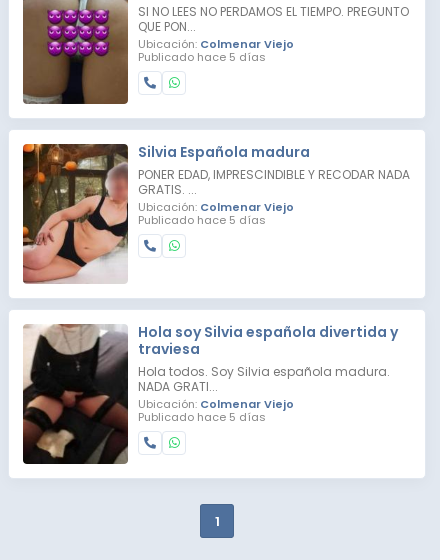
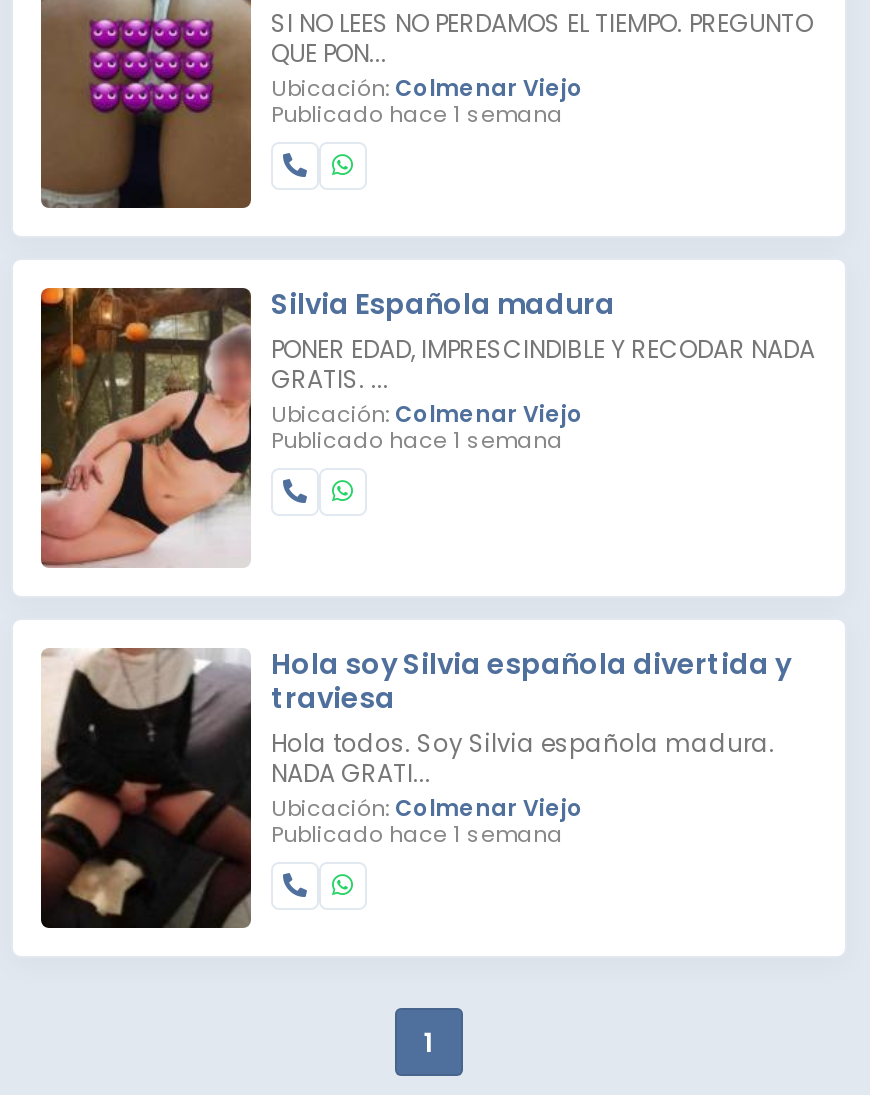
[138,49,266,65] Publicado hace 5 días -> [271,98,563,130] Publicado hace 1 semana
[138,212,266,228] Publicado hace 5 días -> [271,424,563,456] Publicado hace 1 semana
[138,409,266,425] Publicado hace 5 días -> [271,818,563,850] Publicado hace 1 semana

